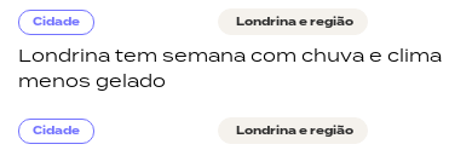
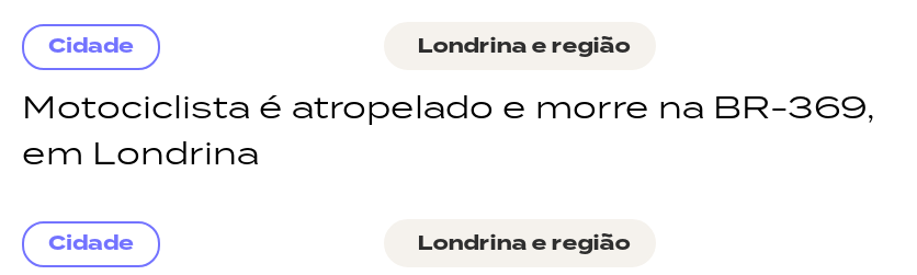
[18,44,442,92] Londrina tem semana com chuva e clima | menos gelado -> [22,86,875,174] Motociclista é atropelado e morre na BR-369, | em Londrina

